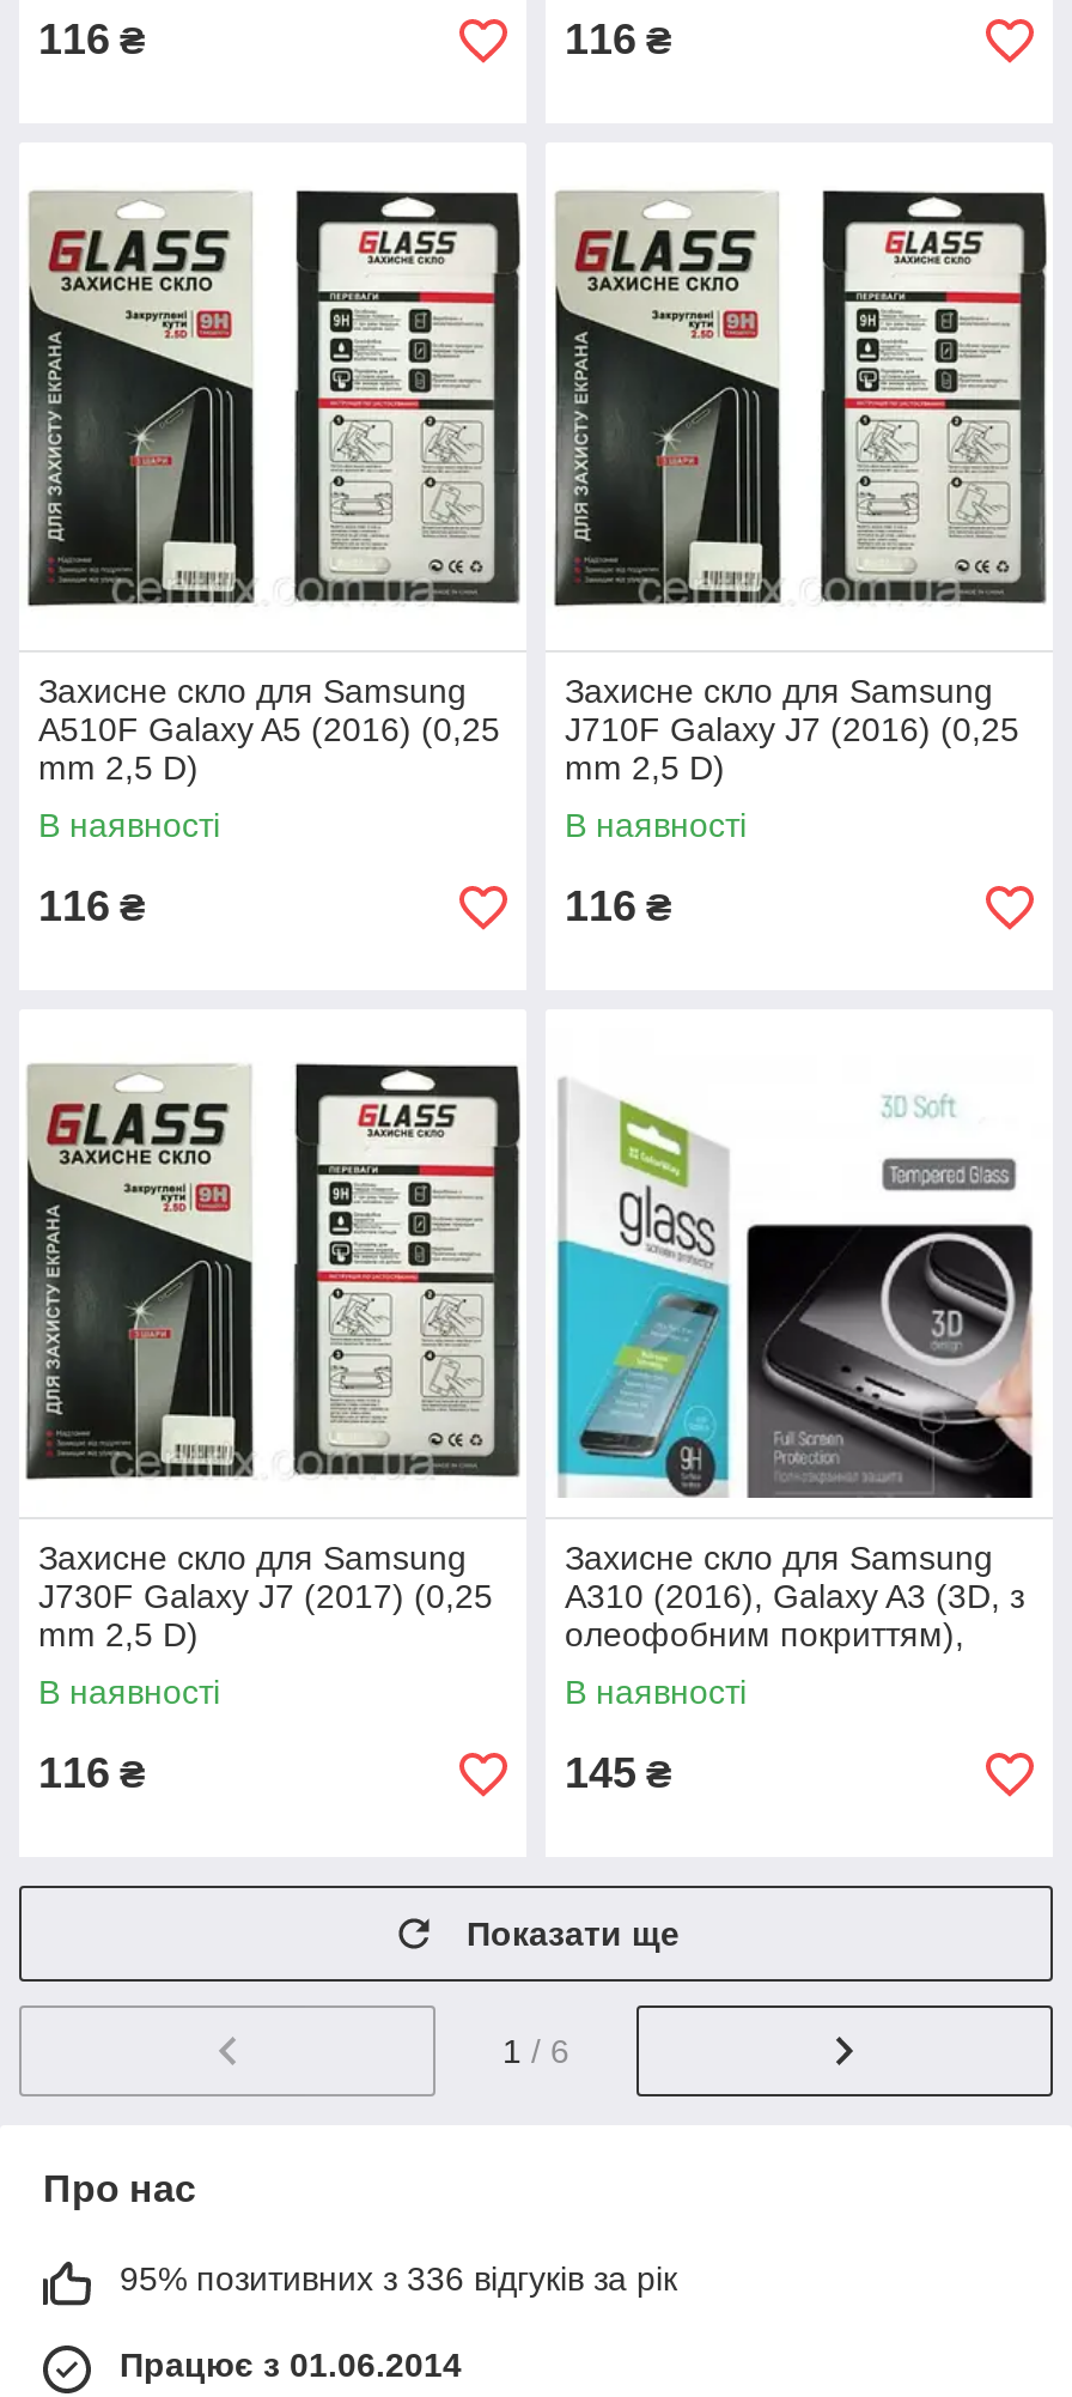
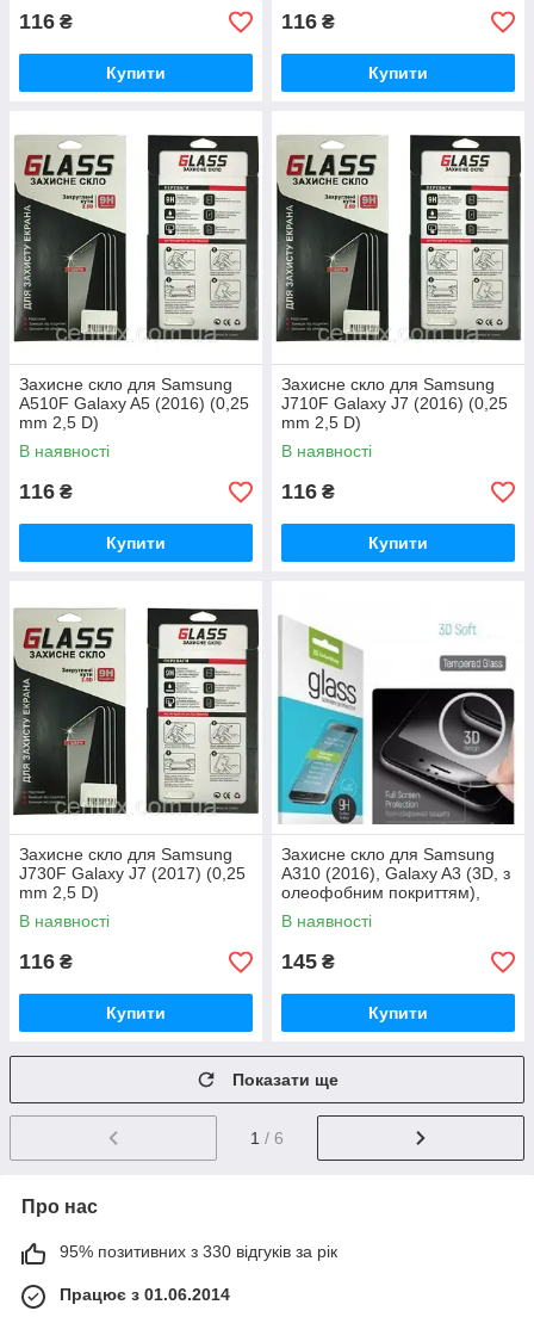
none -> [106,63,166,82] Купити
none -> [368,63,428,82] Купити
none -> [106,533,166,552] Купити
none -> [368,533,428,552] Купити
none -> [106,1003,166,1022] Купити
none -> [368,1003,428,1022] Купити
[120,2259,677,2298] 95% позитивних з 336 відгуків за рік -> [60,1242,337,1261] 95% позитивних з 330 відгуків за рік

